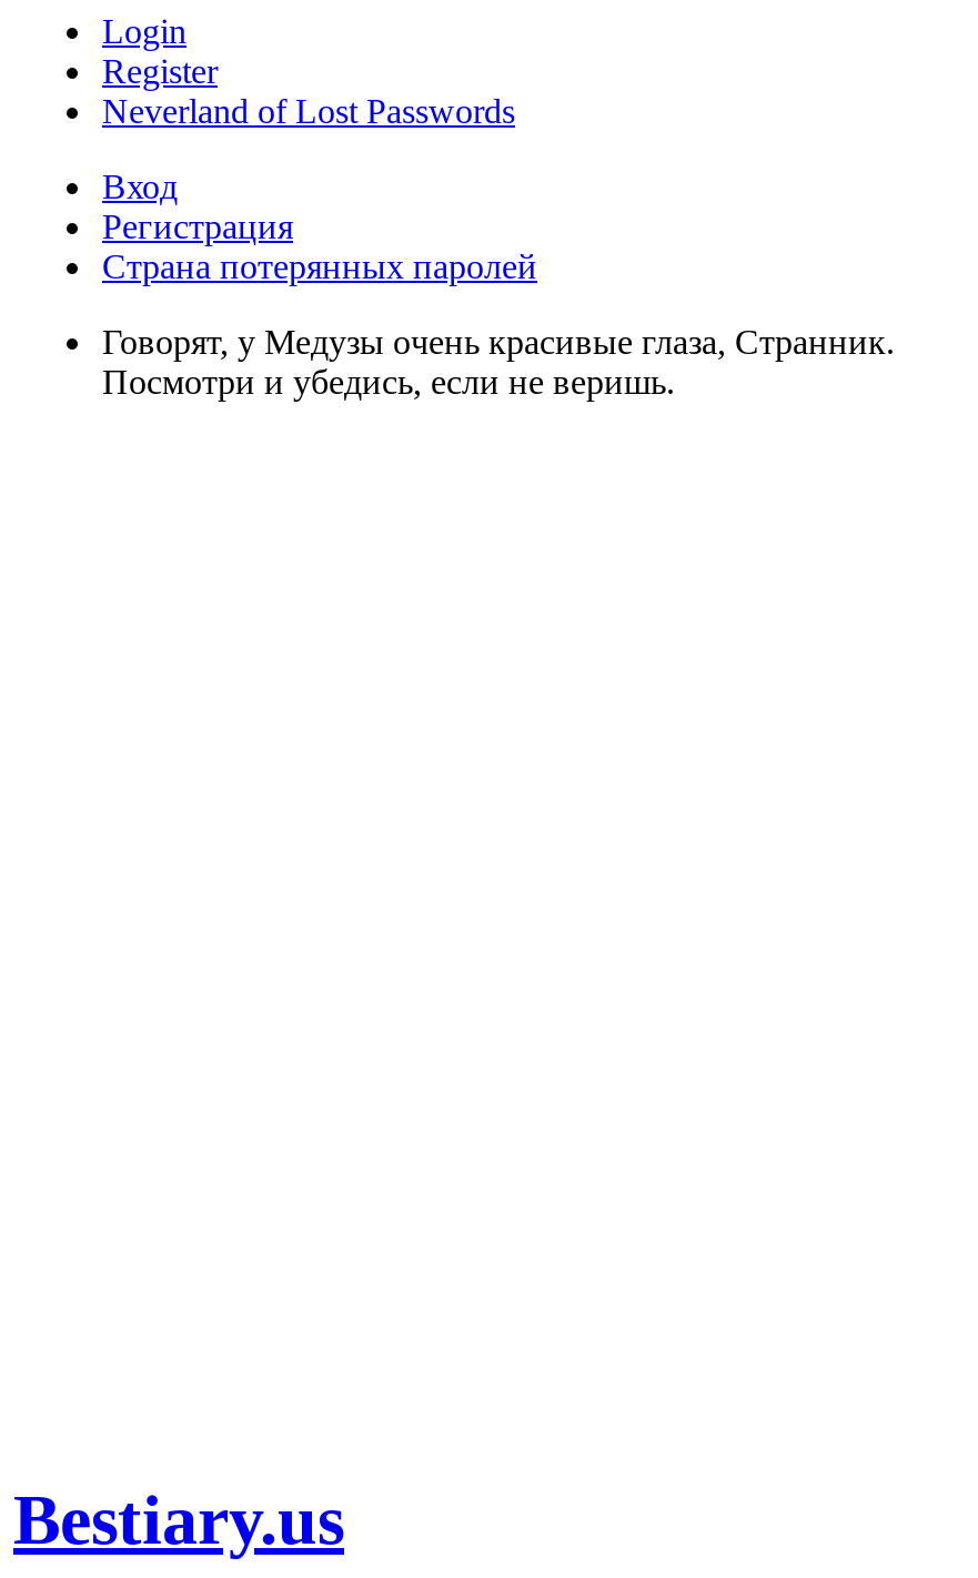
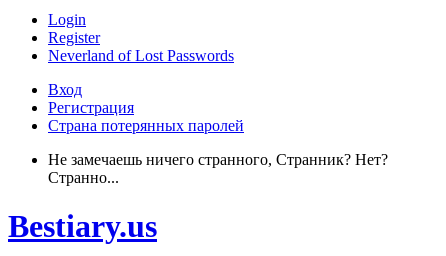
[102,323,895,401] Говорят, у Медузы очень красивые глаза, Странник. | Посмотри и убедись, если не веришь. -> [48,151,388,186] Не замечаешь ничего странного, Странник? Нет? | Странно...

